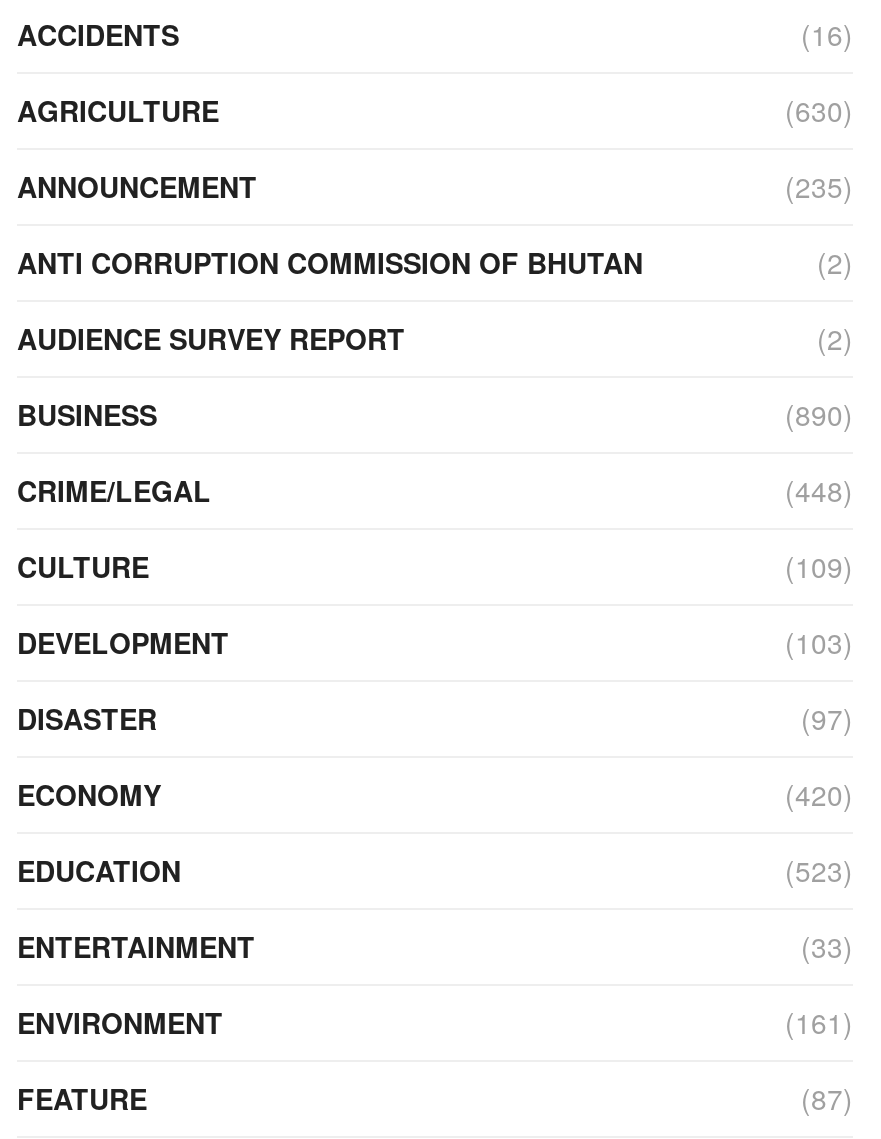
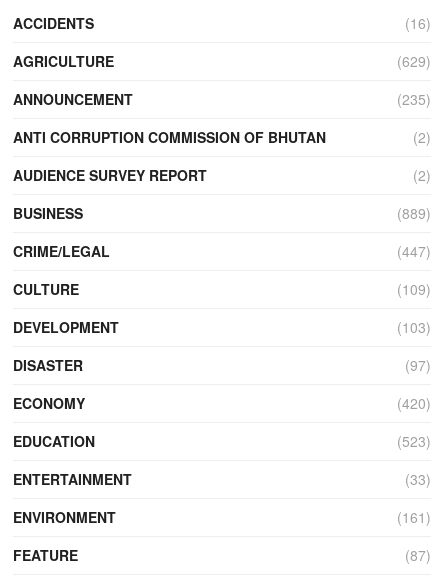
[785,90,853,130] (630) -> [397,51,431,71] (629)
[785,394,853,434] (890) -> [397,203,431,223] (889)
[785,470,853,510] (448) -> [397,241,431,261] (447)

